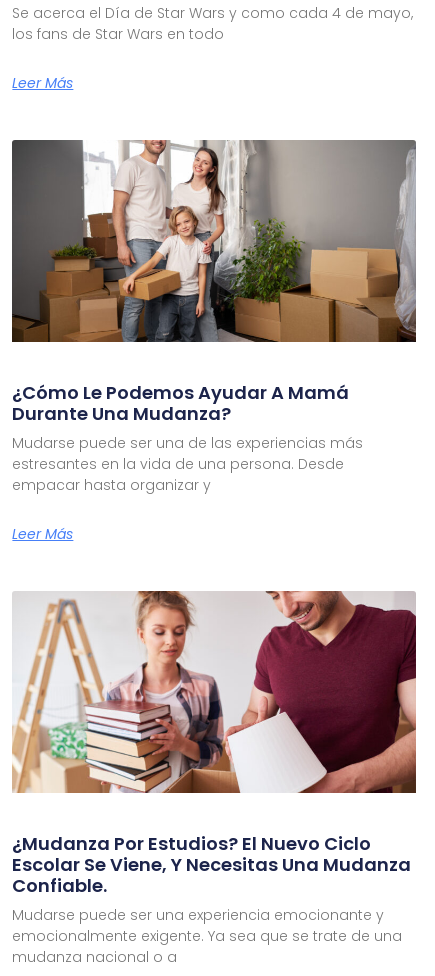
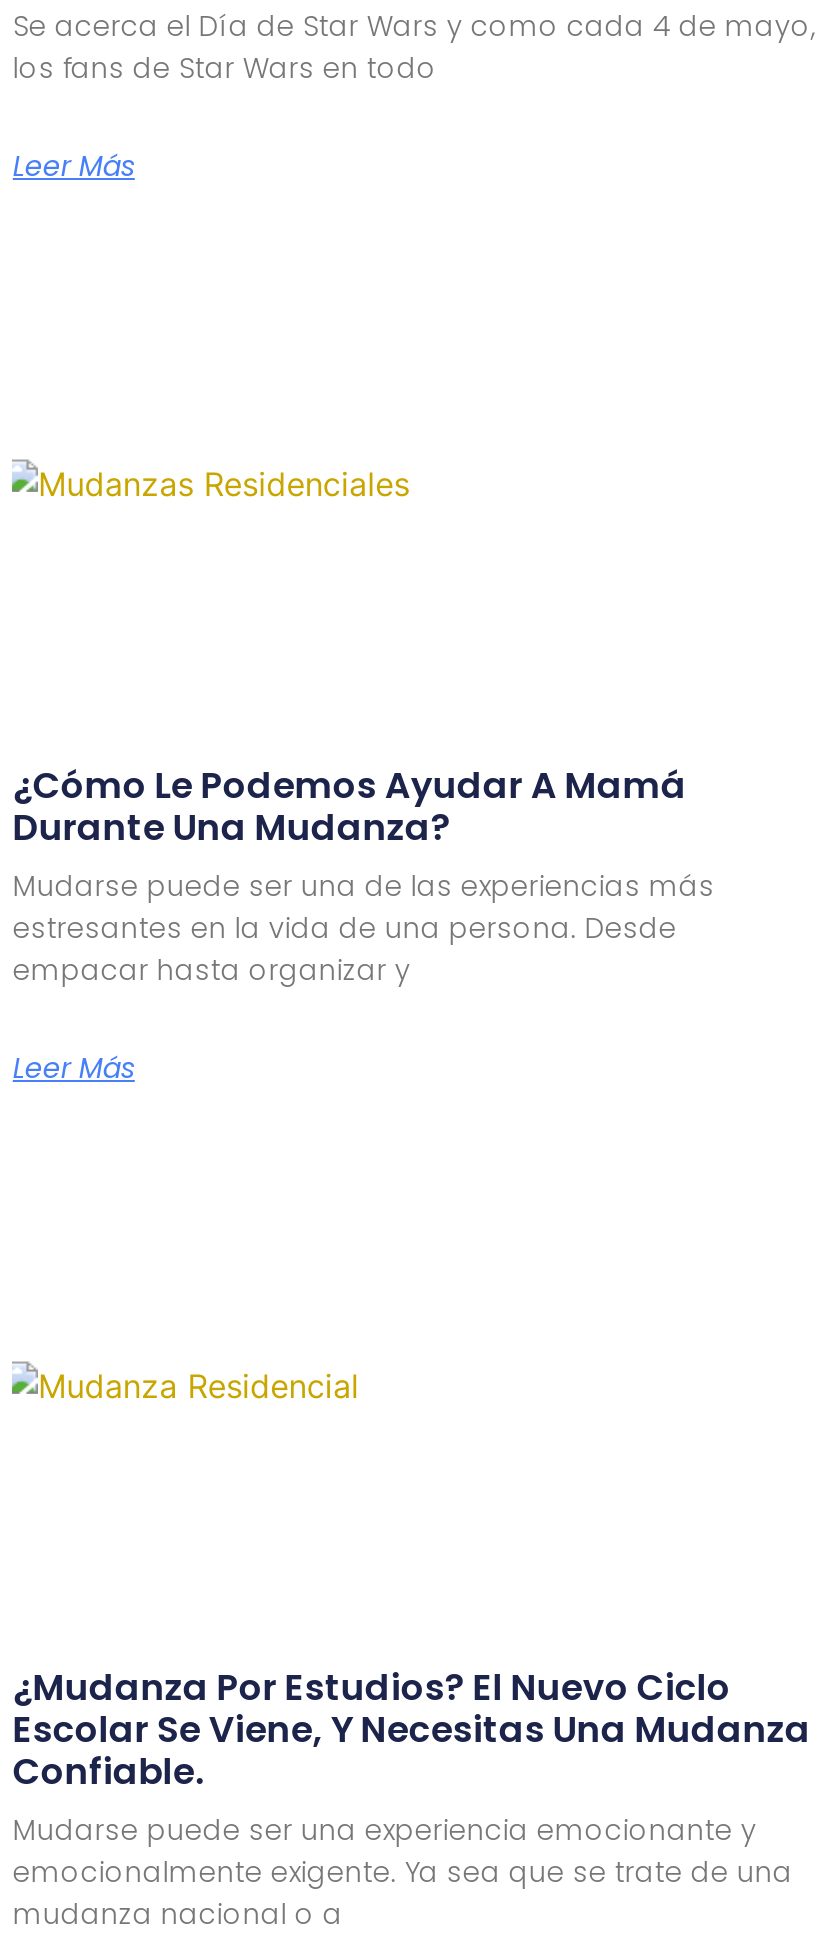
[11,139,417,343] [image] -> none
[11,590,417,794] [image] -> none

